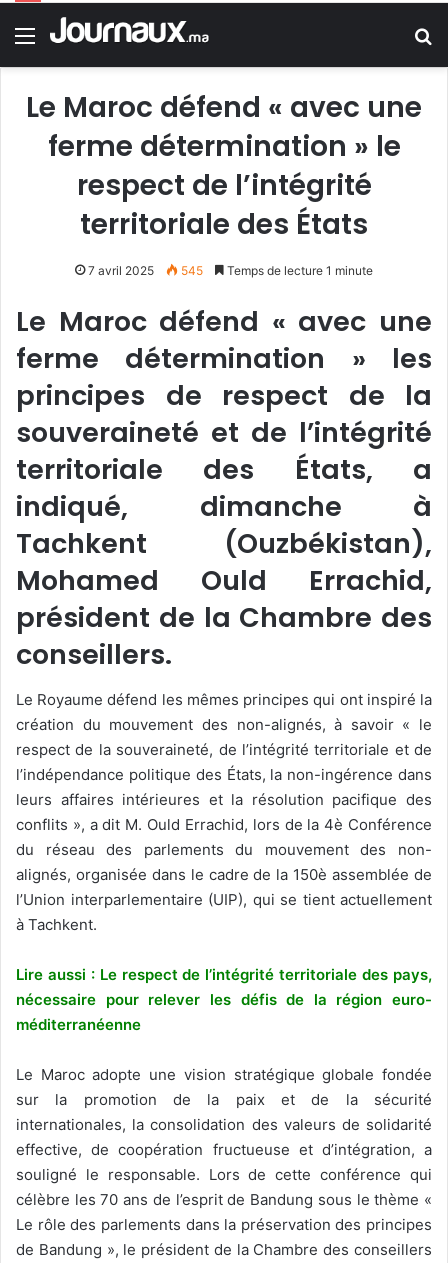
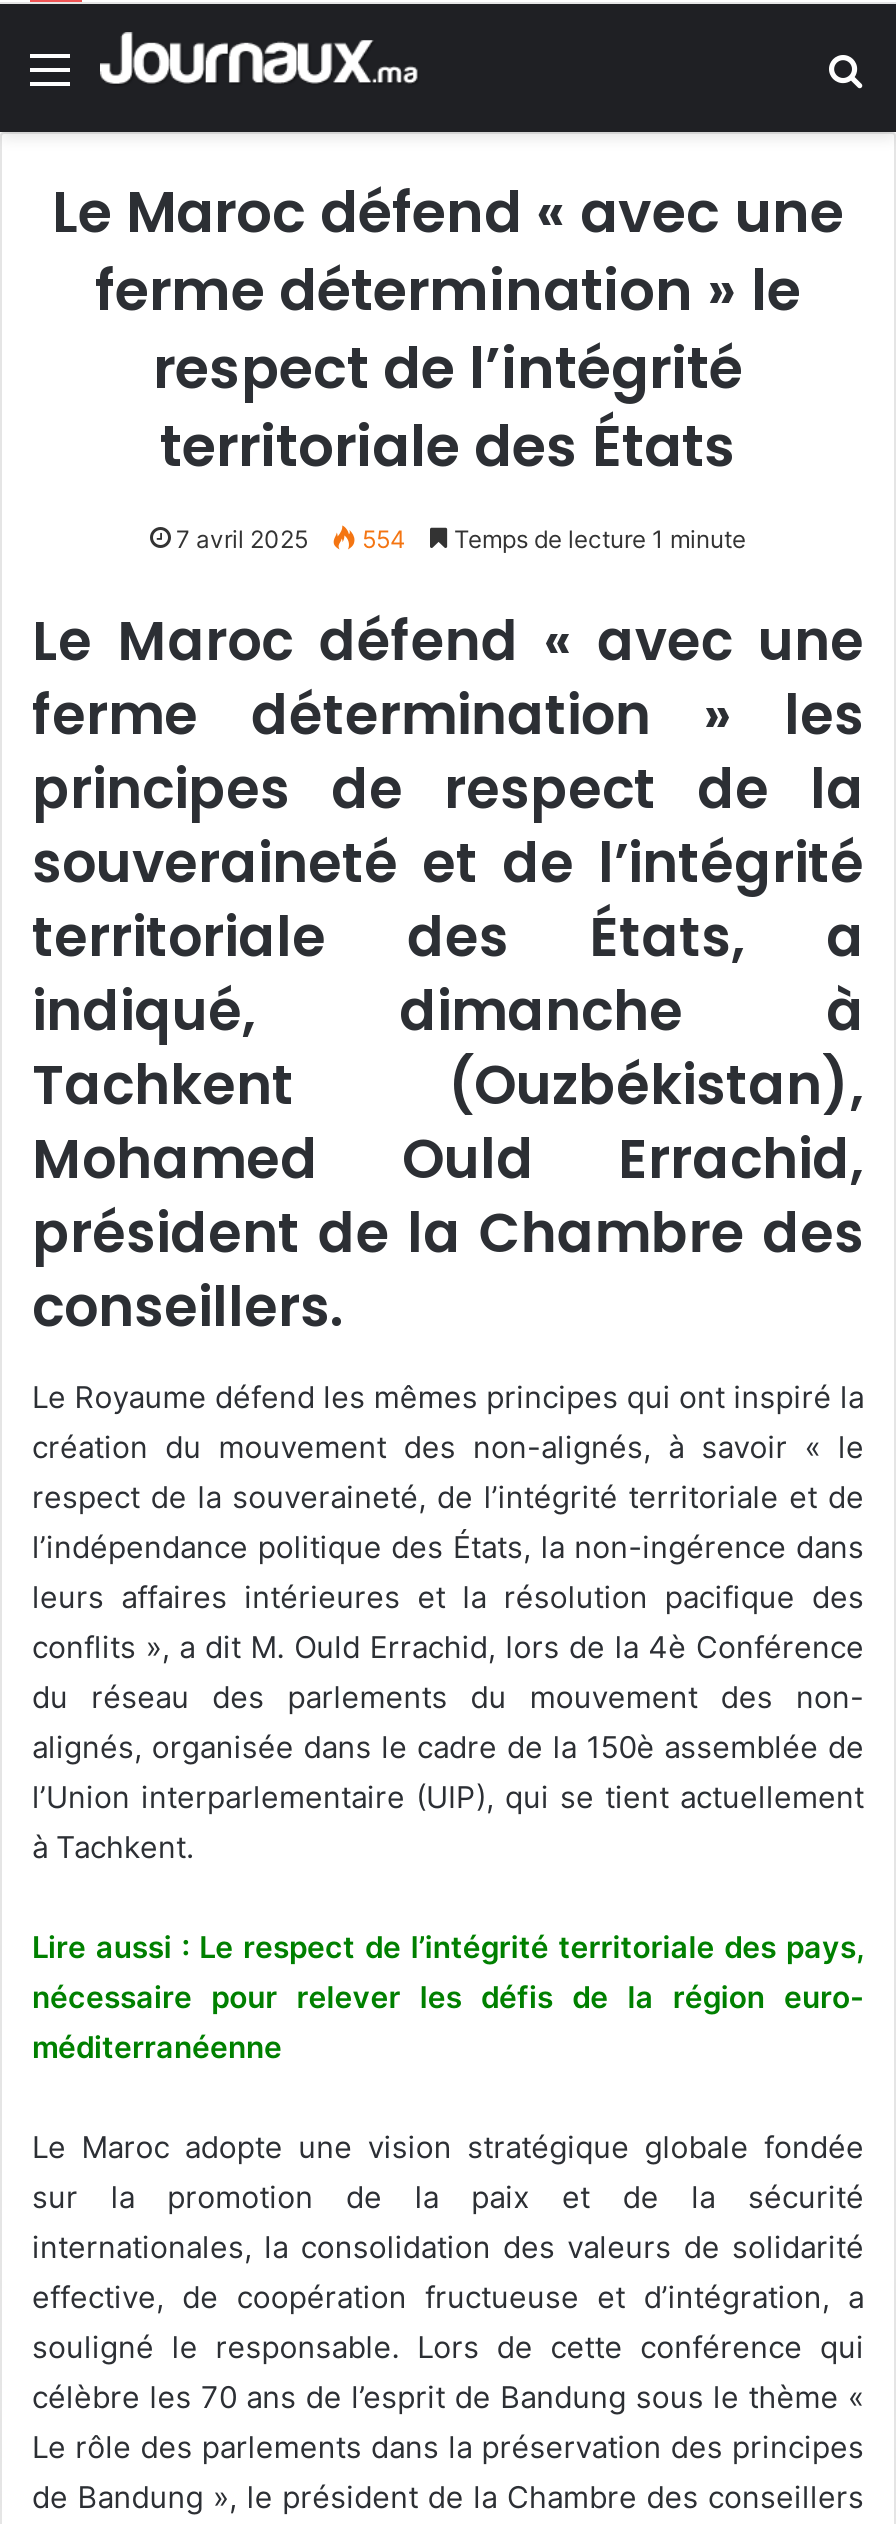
[88,263,373,278] 7 avril 2025 545 Temps de lecture 1 minute -> [176,525,746,555] 7 avril 2025 554 Temps de lecture 1 minute

